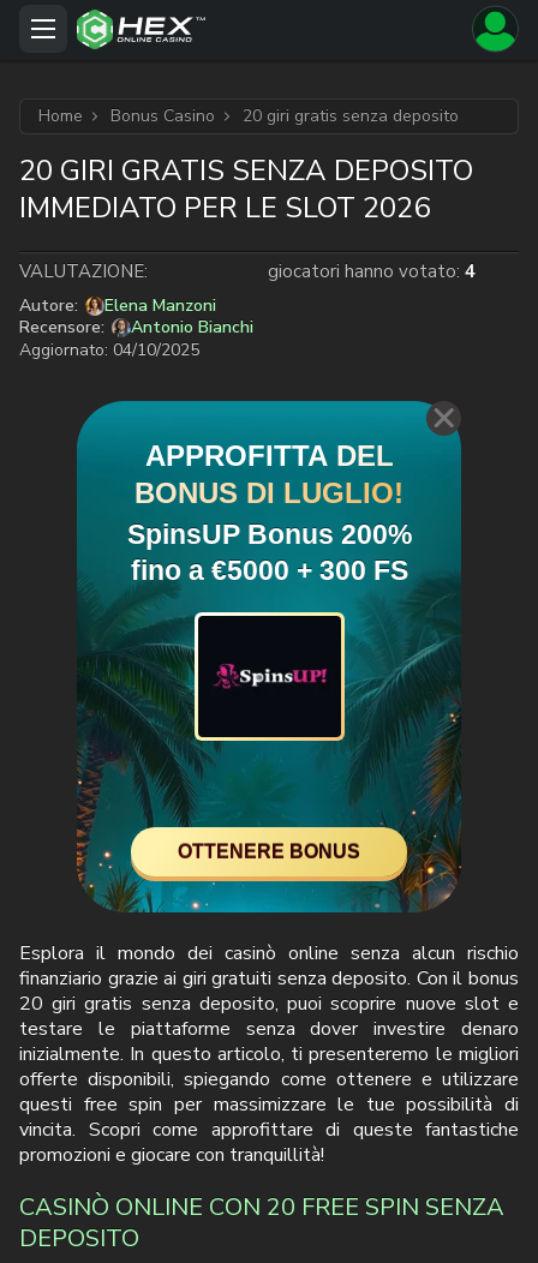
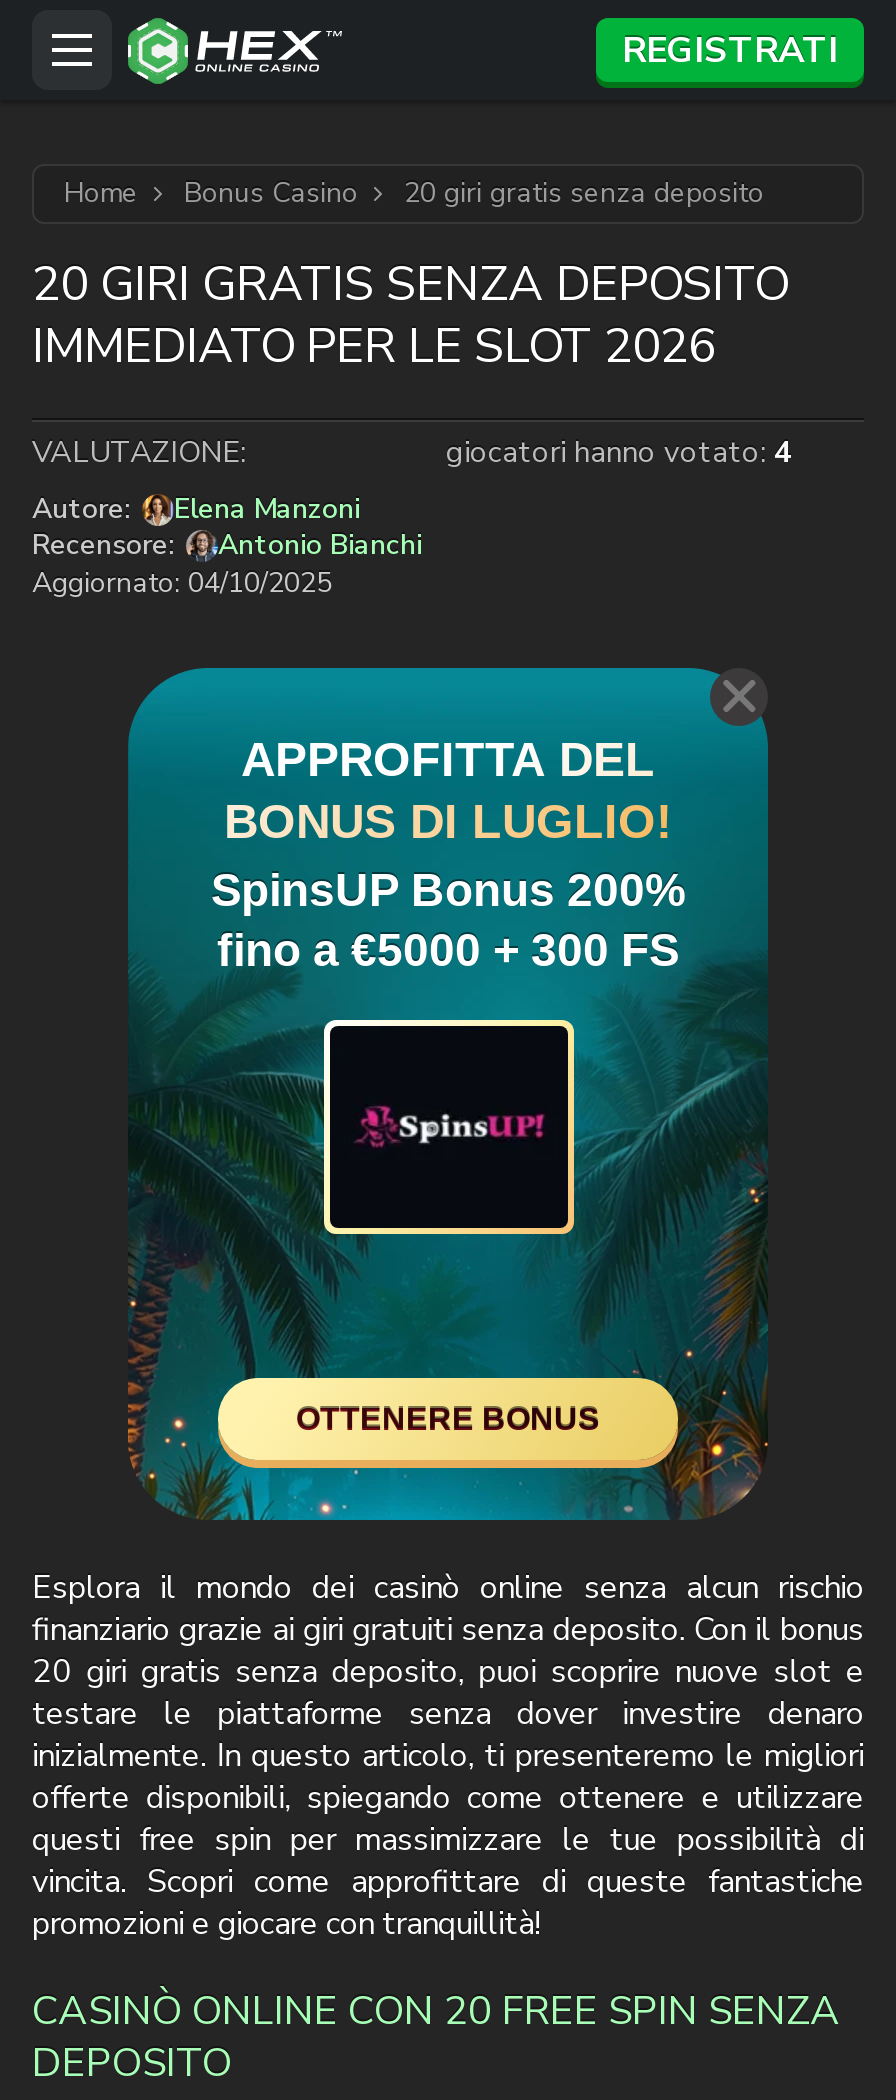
none -> [622,26,838,74] REGISTRATI

